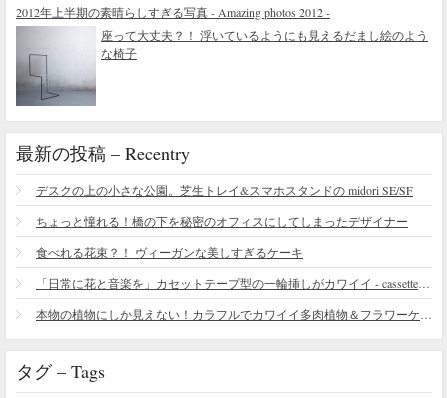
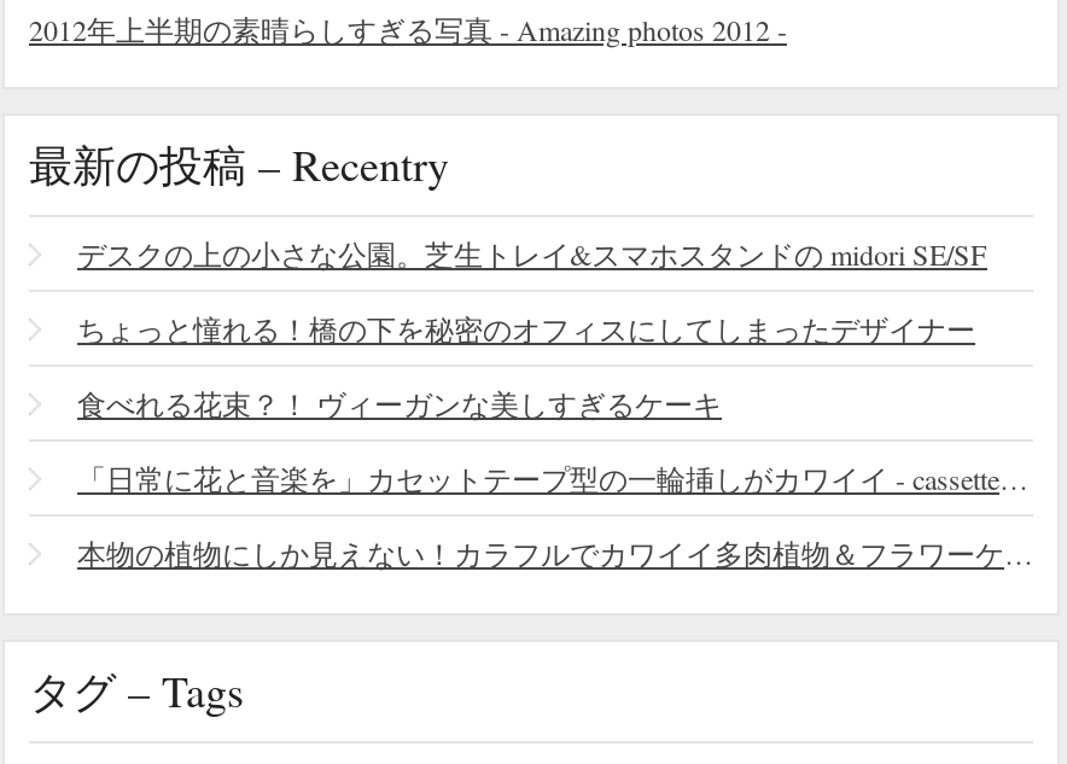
[15,25,428,107] [image] | 座って大丈夫？！ 浮いているようにも見えるだまし絵のよう | な椅子 -> none

